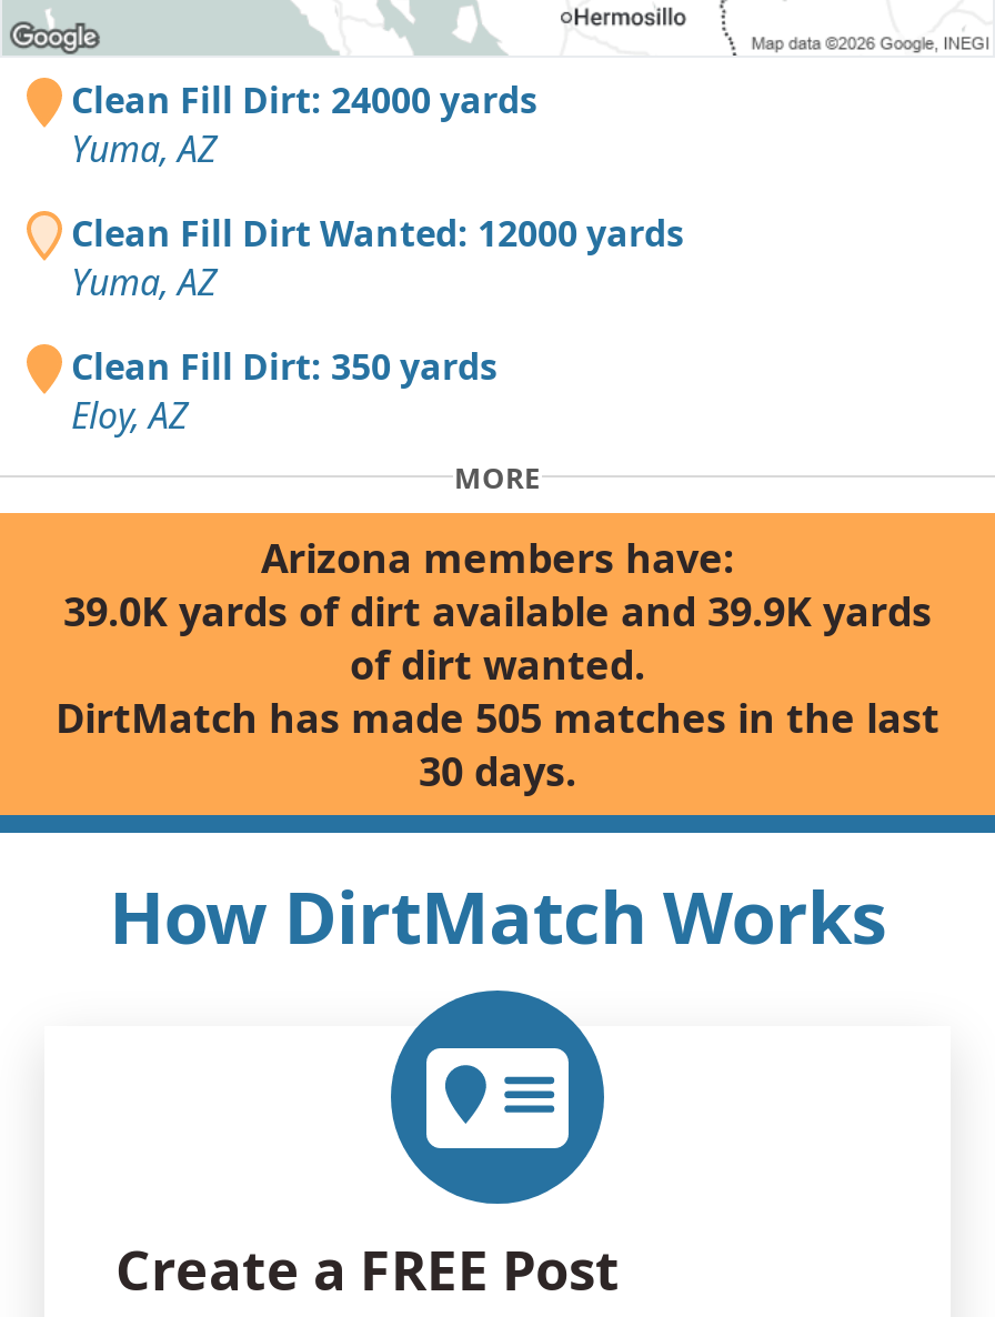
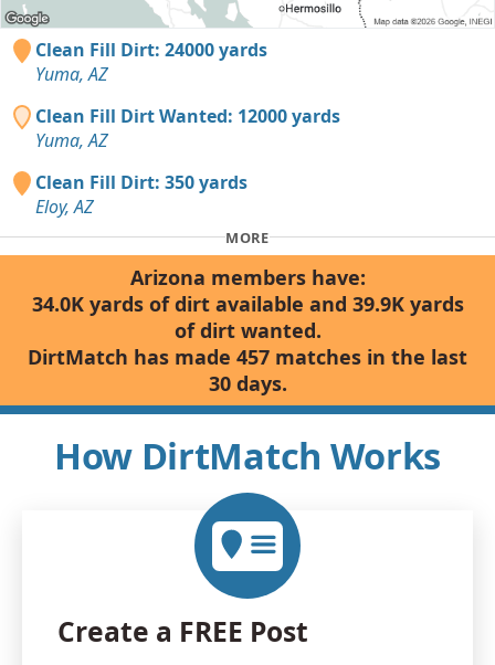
[63,585,932,638] 39.0K yards of dirt available and 39.9K yards -> [31,291,464,317] 34.0K yards of dirt available and 39.9K yards
[56,691,939,744] DirtMatch has made 505 matches in the last -> [28,344,467,370] DirtMatch has made 457 matches in the last

